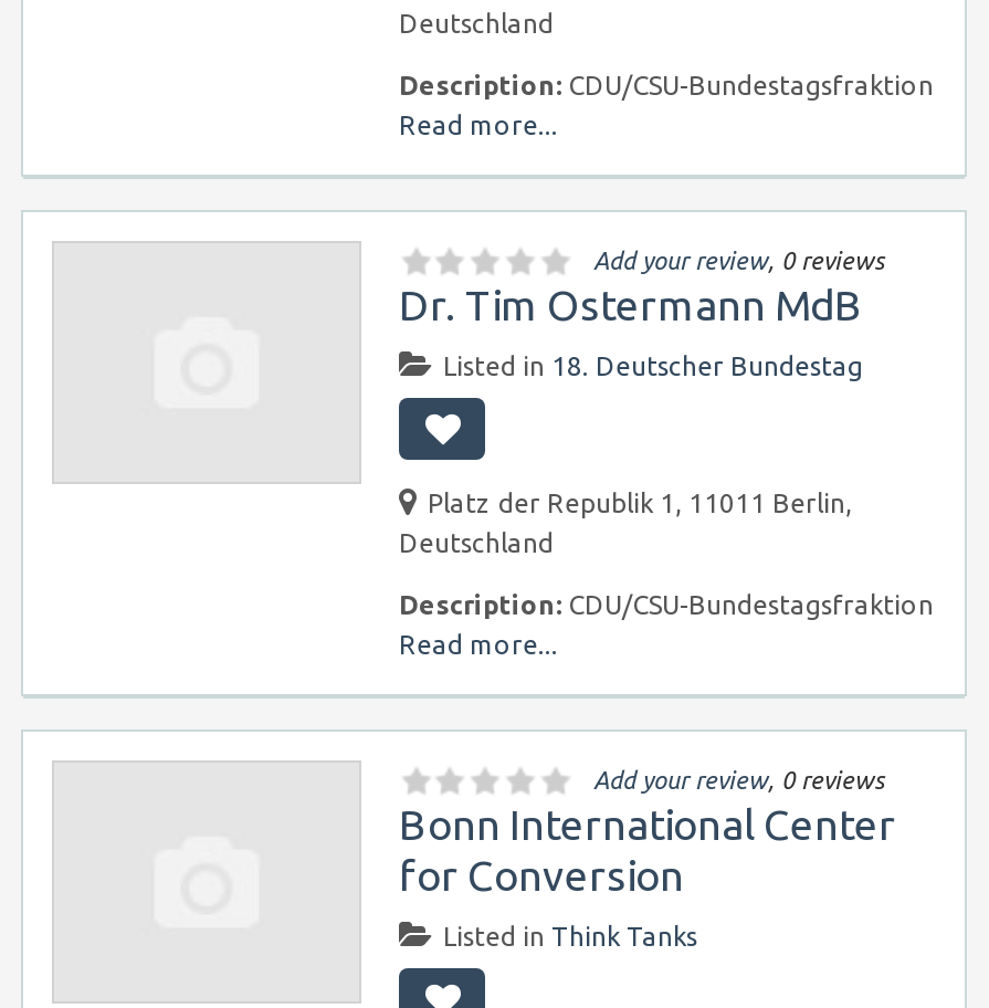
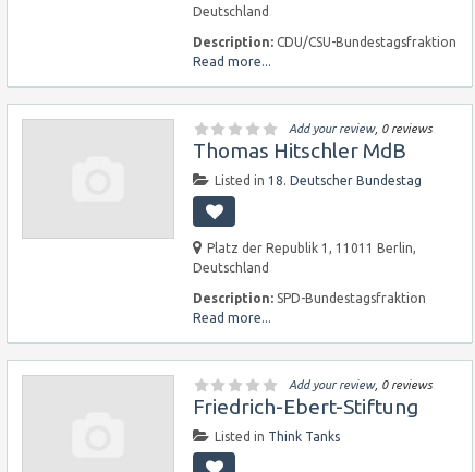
[399,281,863,329] Dr. Tim Ostermann MdB -> [193,138,406,162] Thomas Hitschler MdB
[399,590,934,619] Description: CDU/CSU-Bundestagsfraktion -> [193,291,426,305] Description: SPD-Bundestagsfraktion
[399,800,896,900] Bonn International Center | for Conversion -> [193,395,418,419] Friedrich-Ebert-Stiftung

